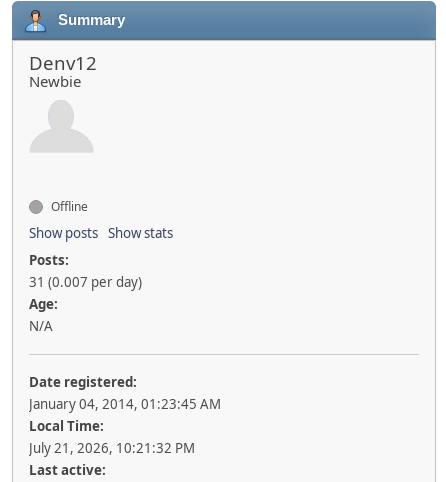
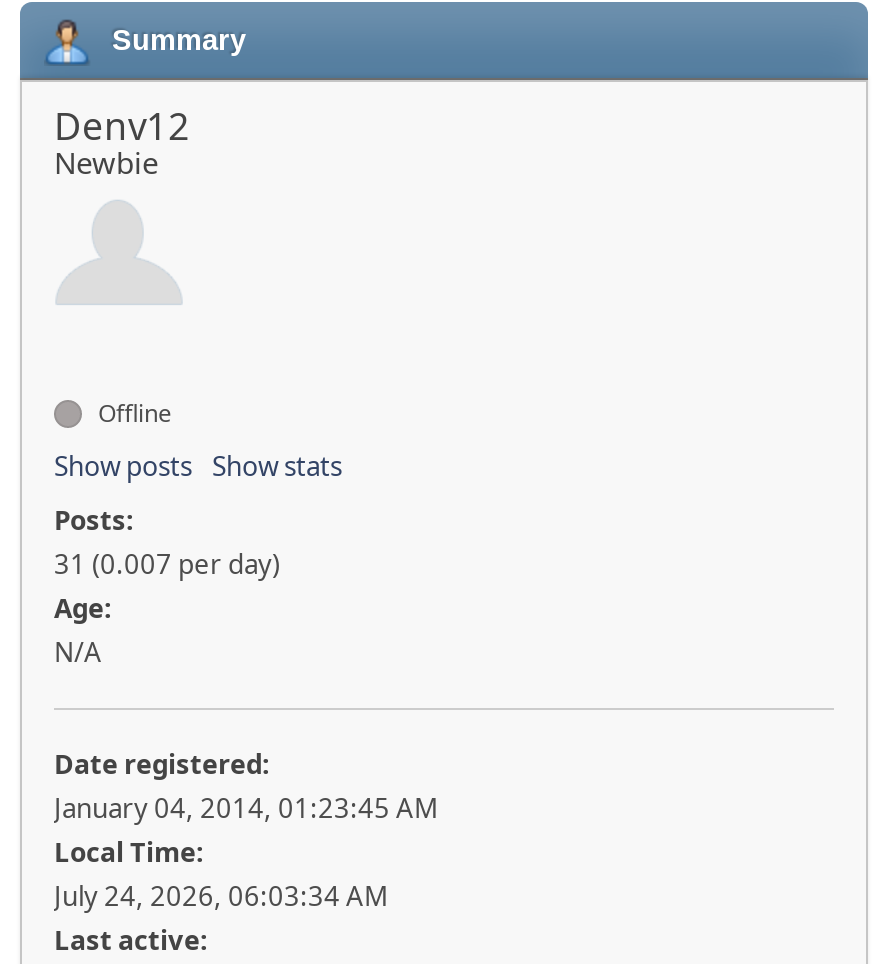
[29,439,195,457] July 21, 2026, 10:21:32 PM -> [54,878,388,914] July 24, 2026, 06:03:34 AM

